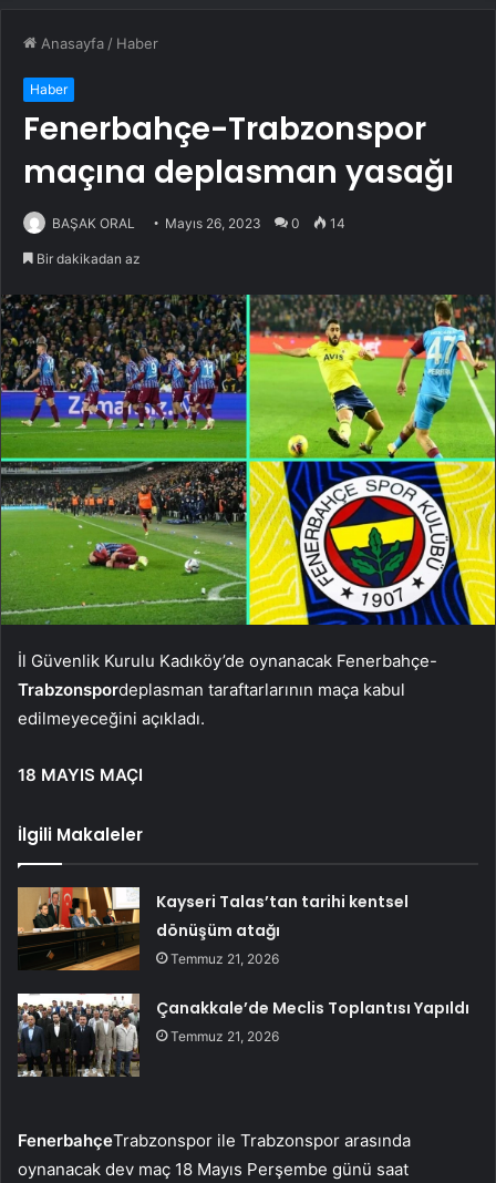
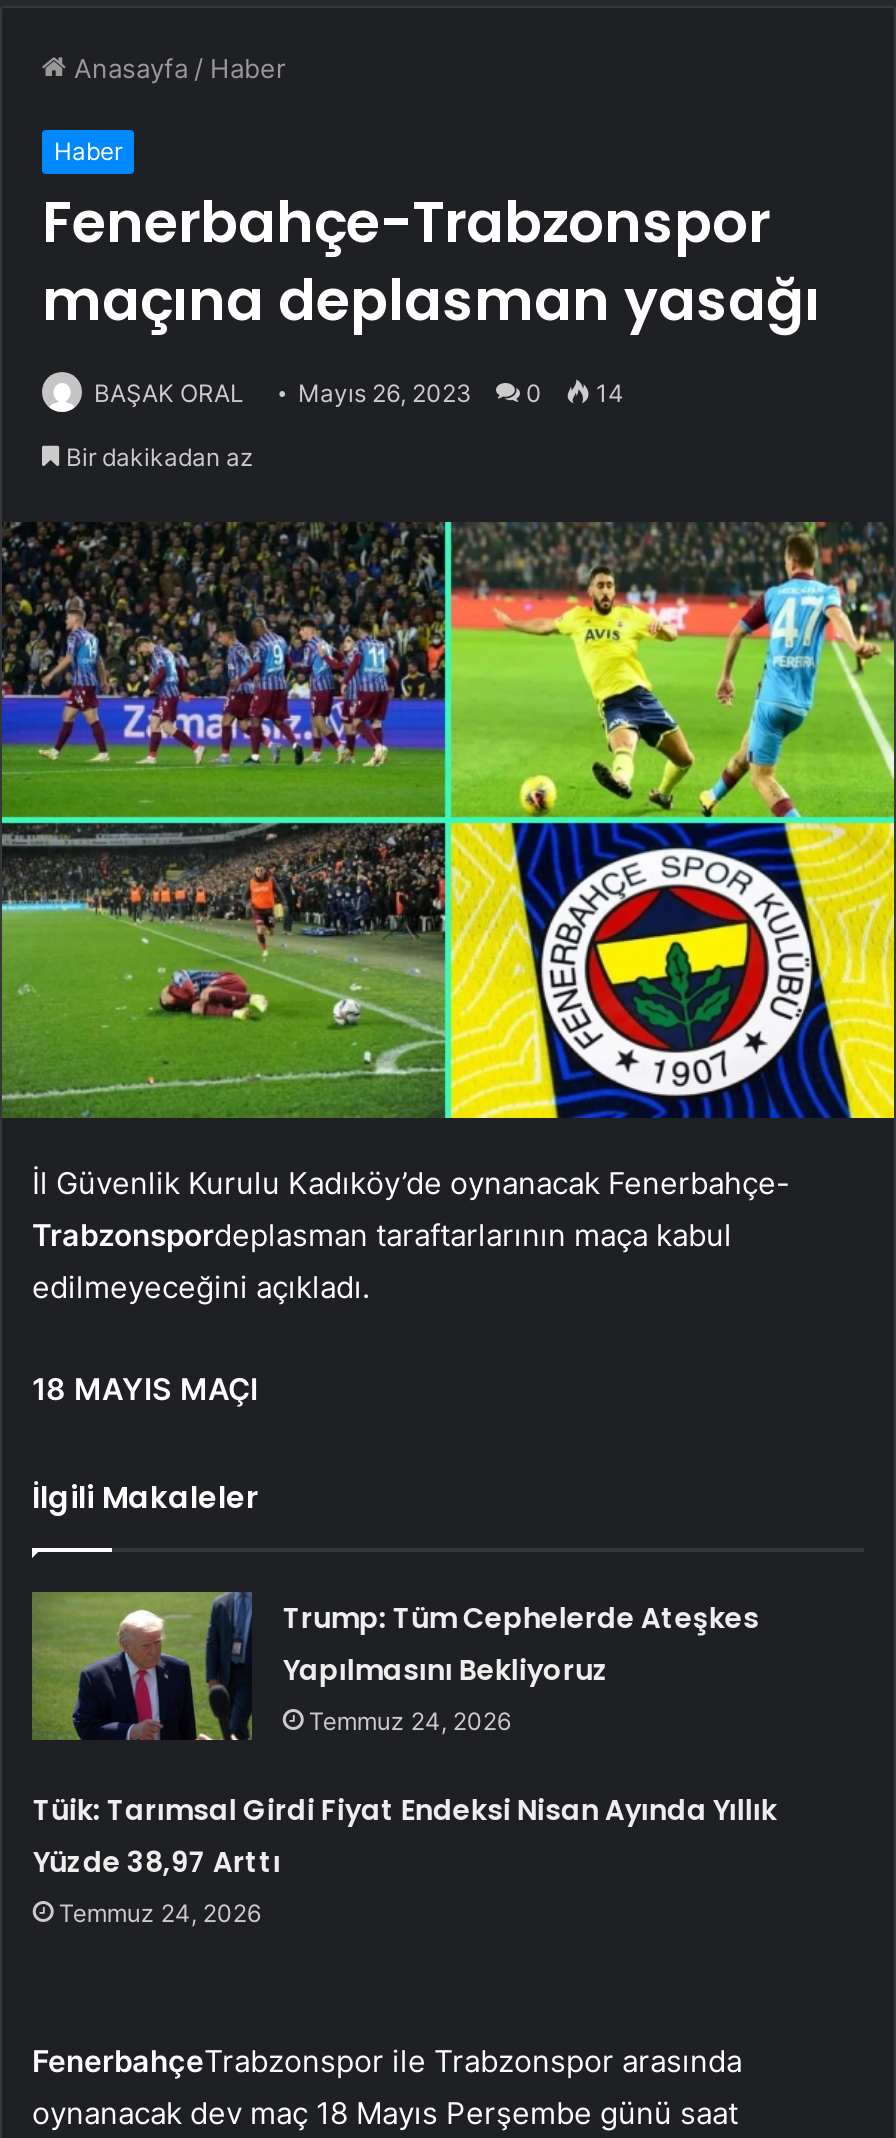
[18,886,409,971] [image] | Kayseri Talas’tan tarihi kentsel | dönüşüm atağı | Temmuz 21, 2026 -> [32,1590,759,1742] [image] | Trump: Tüm Cephelerde Ateşkes | Yapılmasını Bekliyoruz | Temmuz 24, 2026
[156,997,470,1044] Çanakkale’de Meclis Toplantısı Yapıldı | Temmuz 21, 2026 -> [33,1789,777,1927] Tüik: Tarımsal Girdi Fiyat Endeksi Nisan Ayında Yıllık | Yüzde 38,97 Arttı | Temmuz 24, 2026

